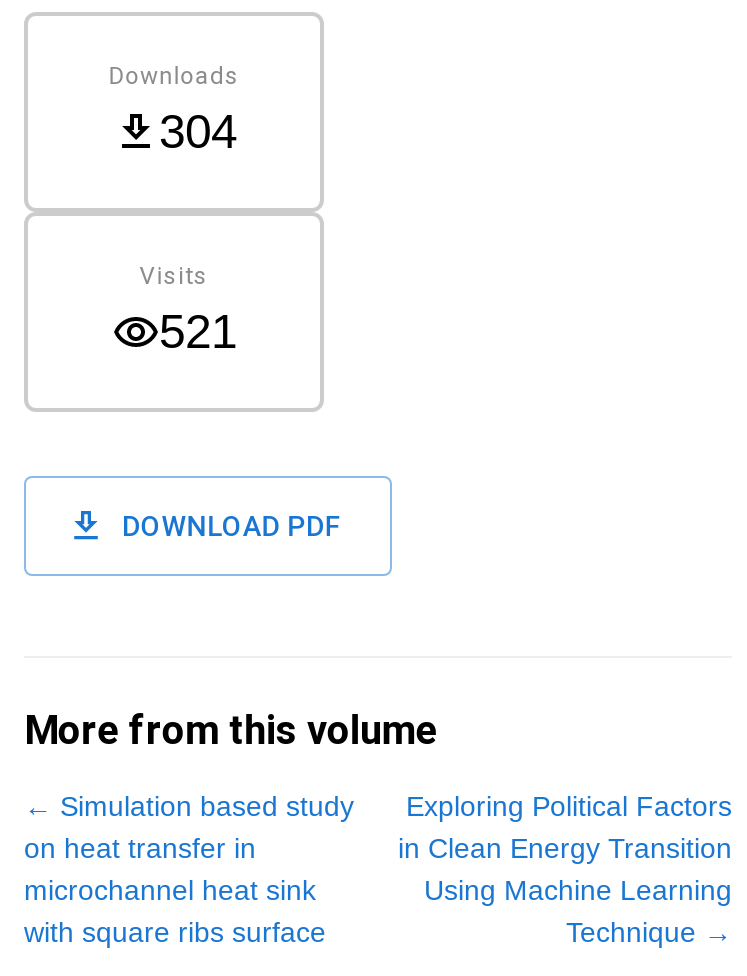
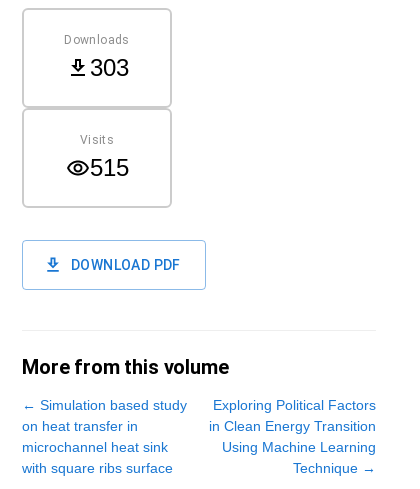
[159,103,237,157] 304 -> [89,53,128,80] 303
[159,303,237,357] 521 -> [89,153,128,180] 515

